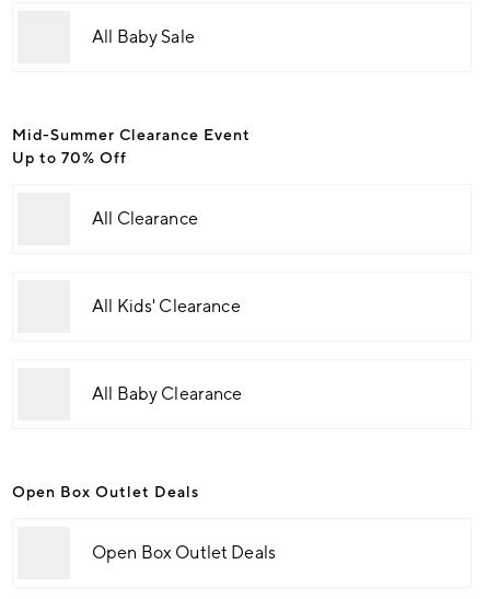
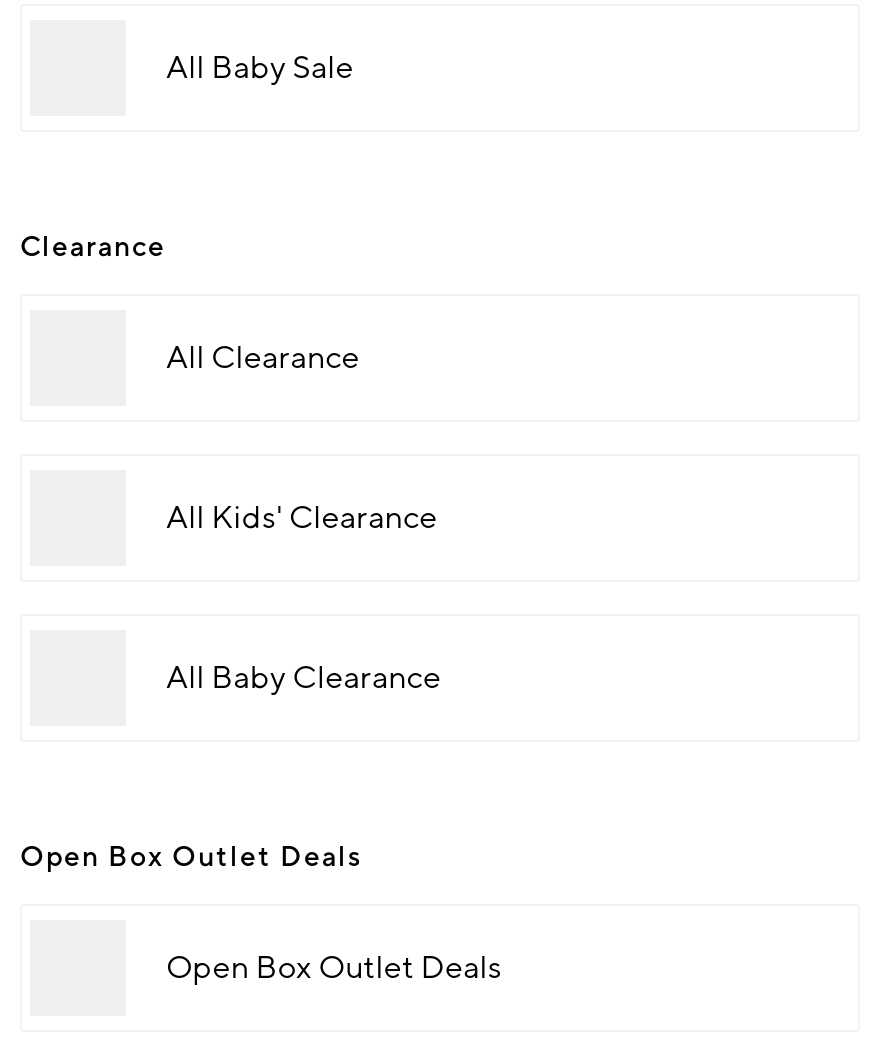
[12,126,251,169] Mid-Summer Clearance Event | Up to 70% Off -> [20,230,166,266] Clearance

